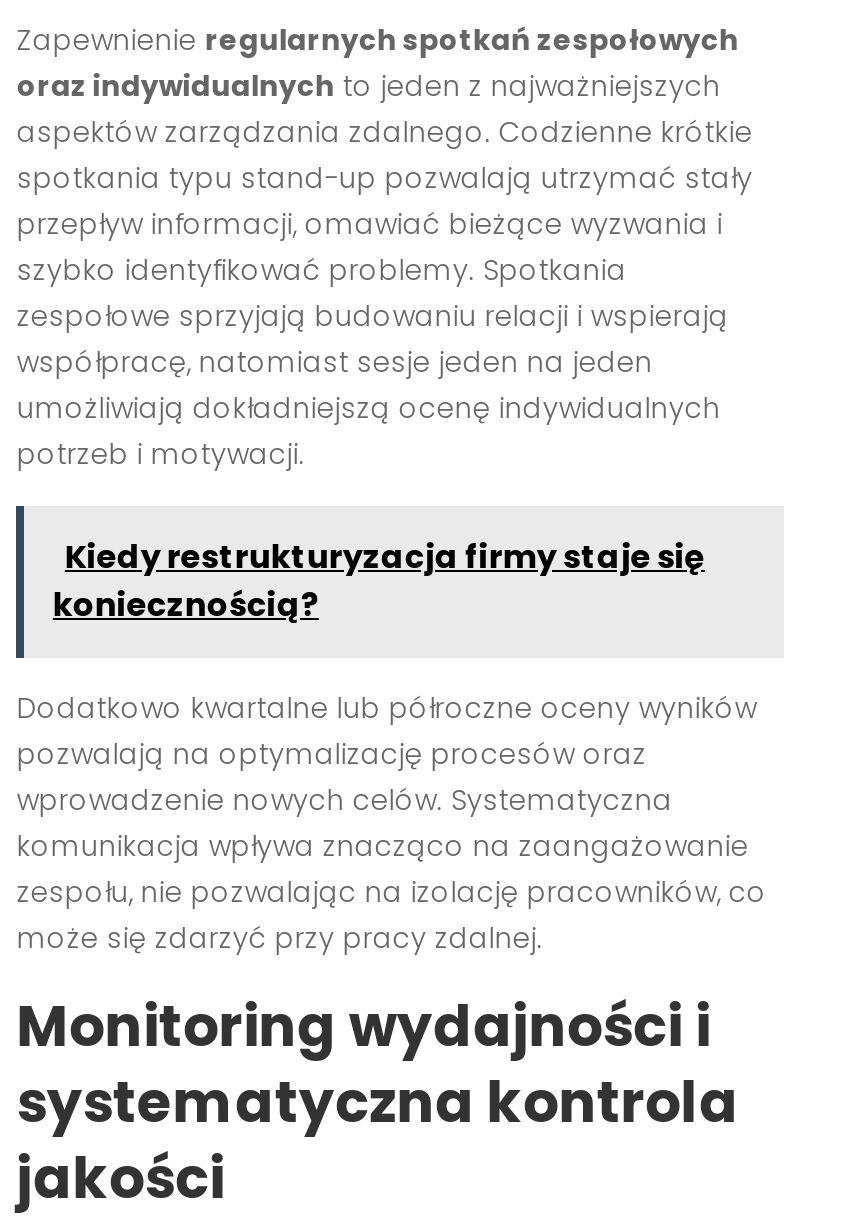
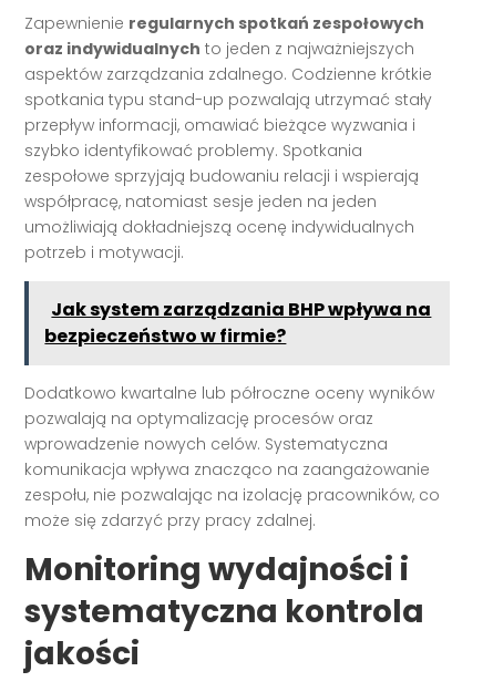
[53,533,705,627] Kiedy restrukturyzacja firmy staje się | koniecznością? -> [45,296,431,348] Jak system zarządzania BHP wpływa na | bezpieczeństwo w firmie?

